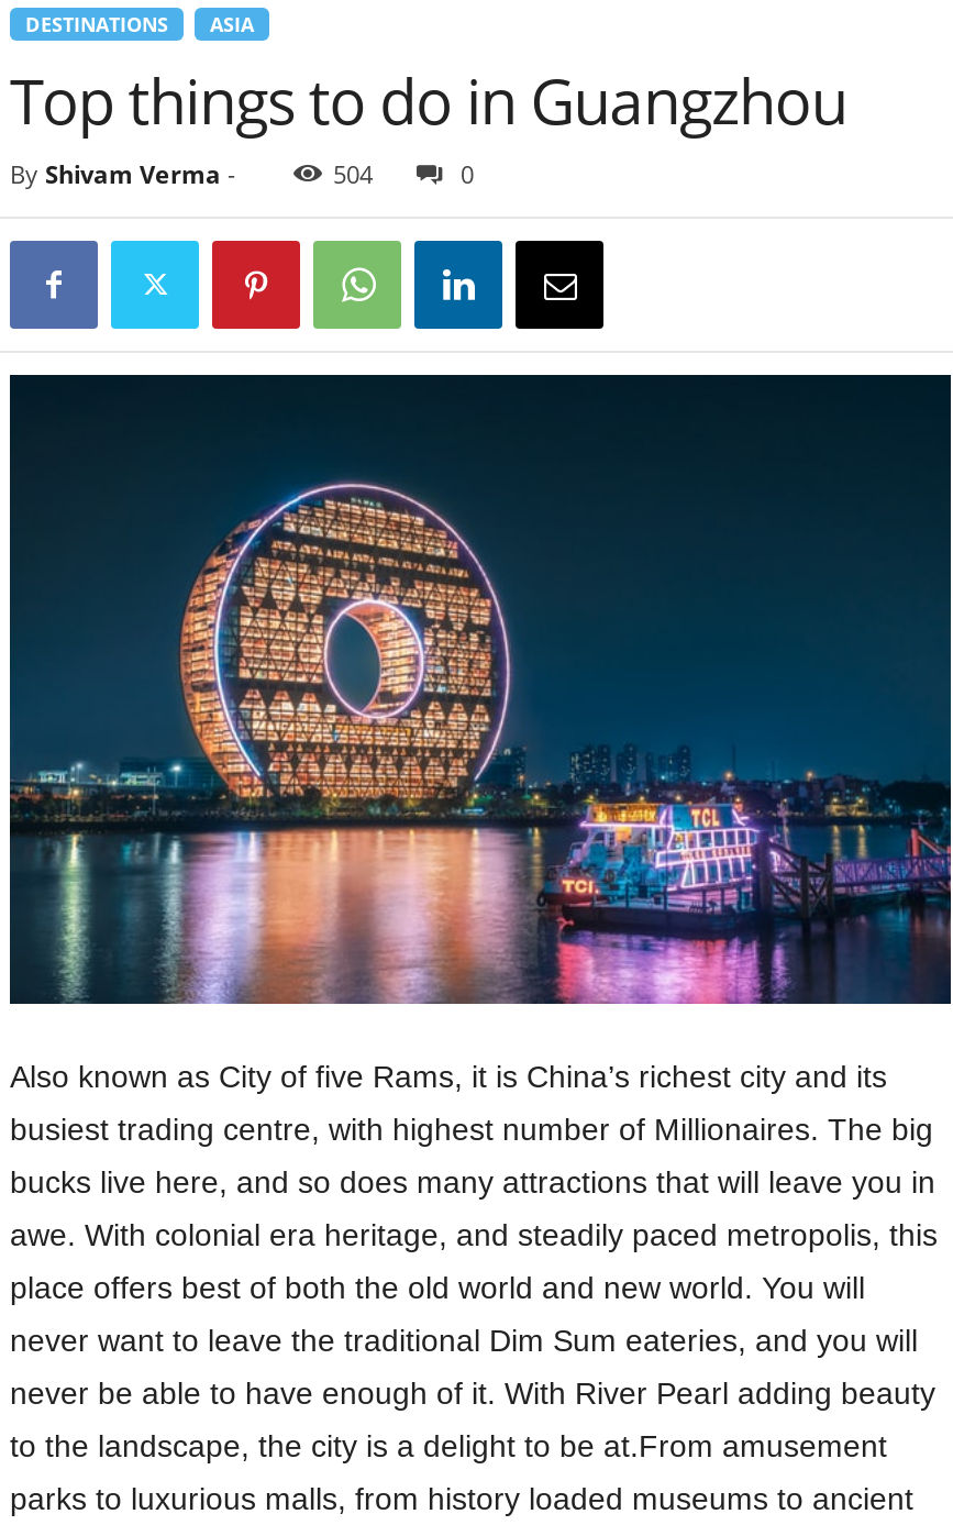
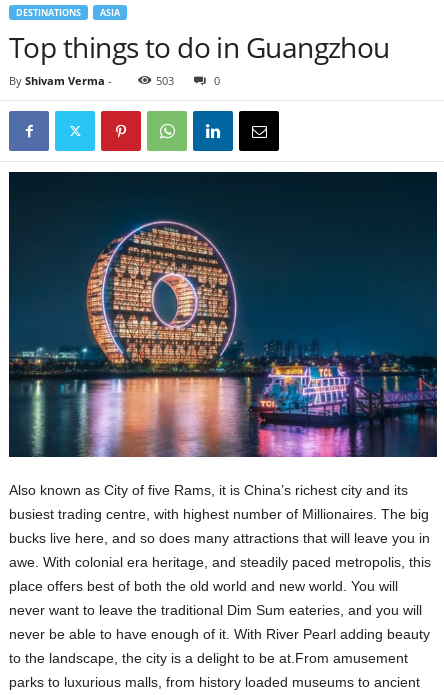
[333,157,373,190] 504 -> [156,73,174,88] 503

